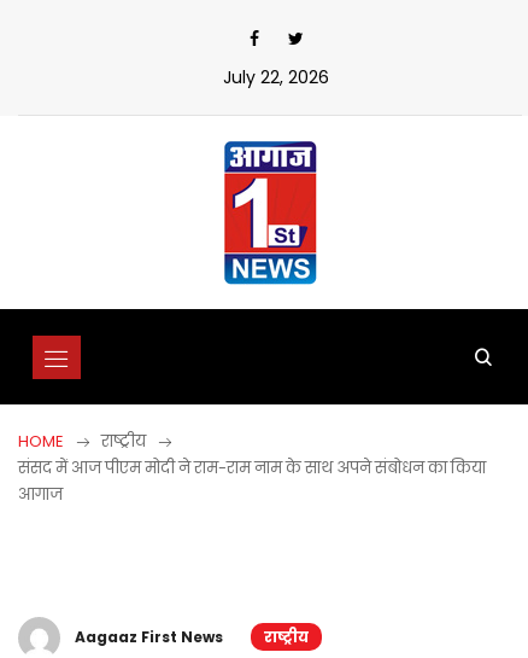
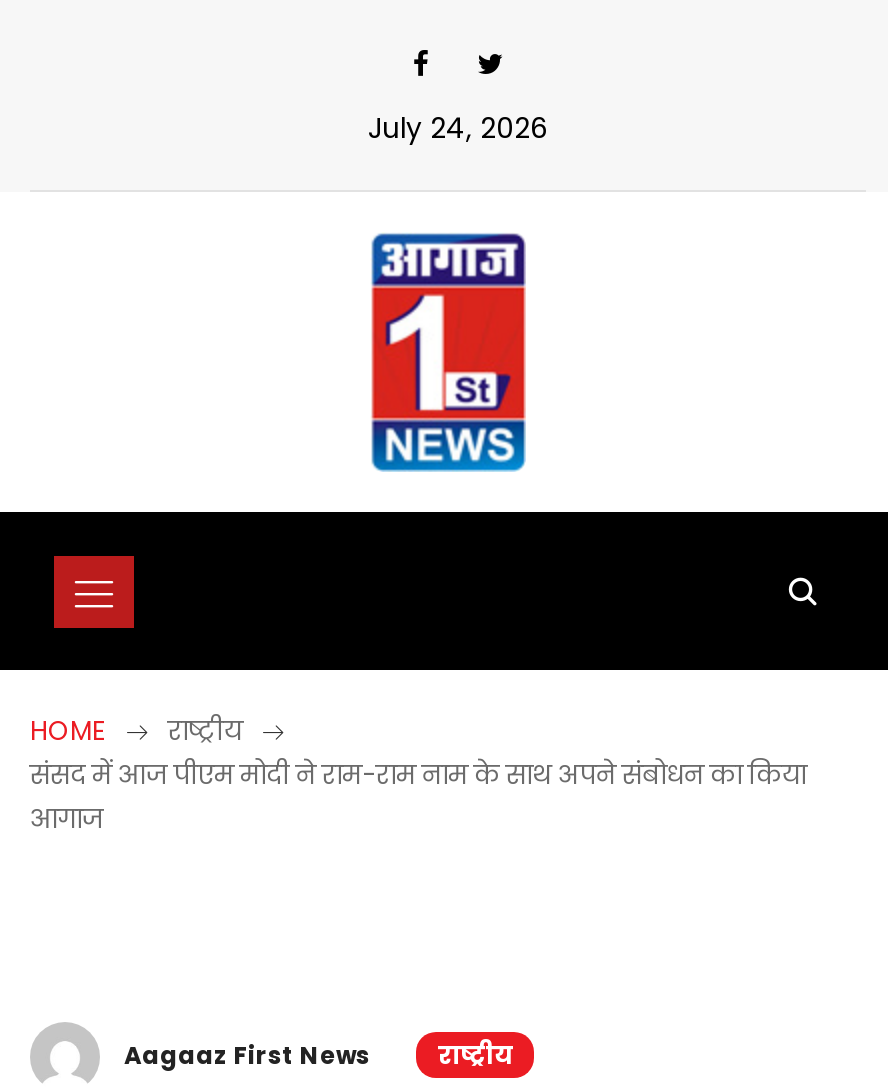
[218,65,329,89] July 22, 2026 -> [360,108,548,148] July 24, 2026

